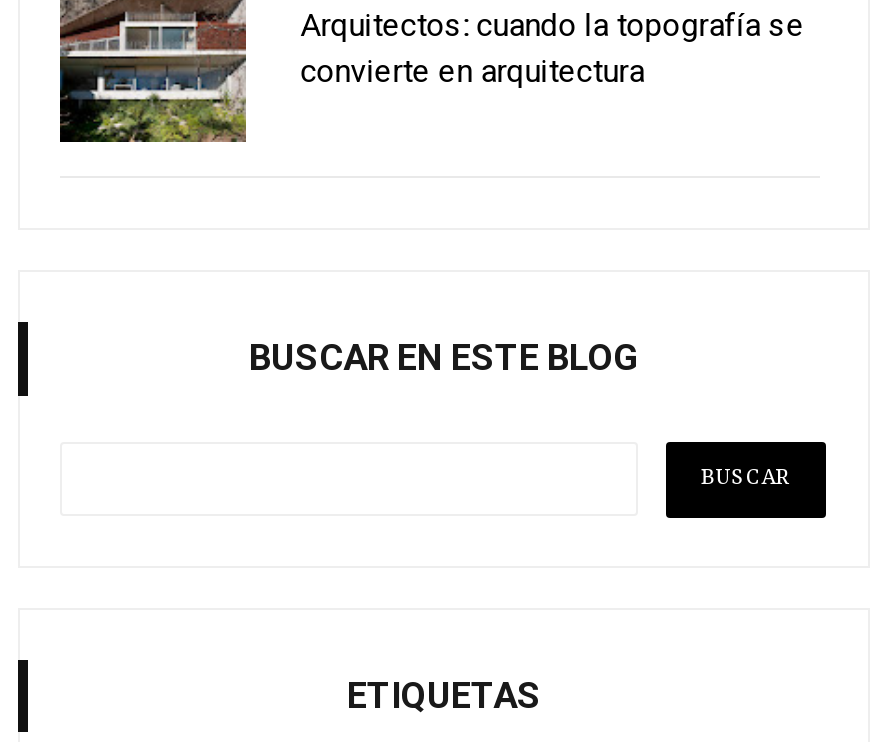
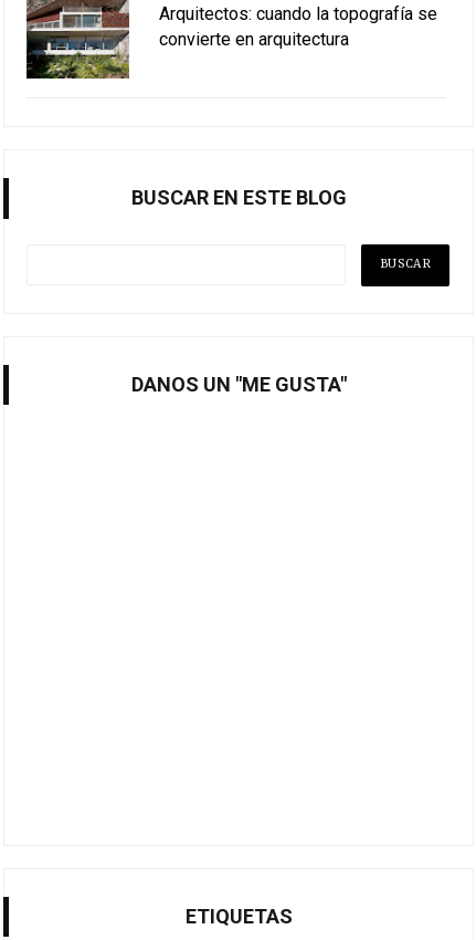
none -> [131,372,346,396] DANOS UN "ME GUSTA"

